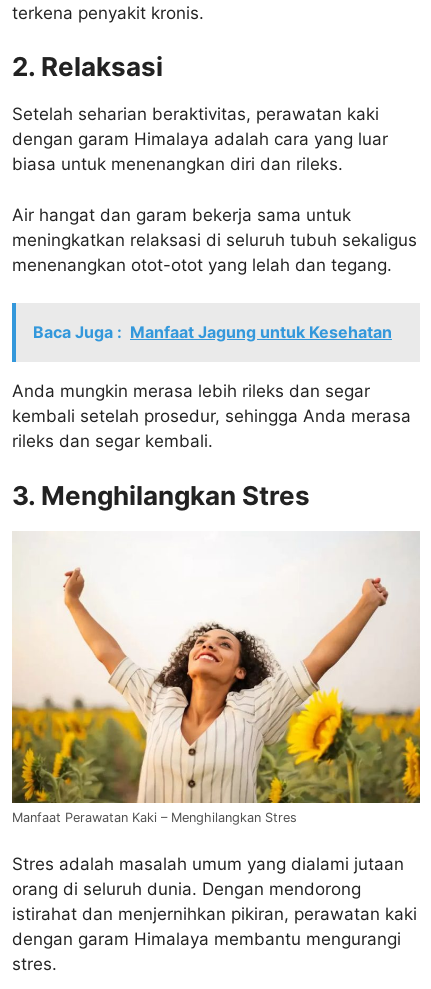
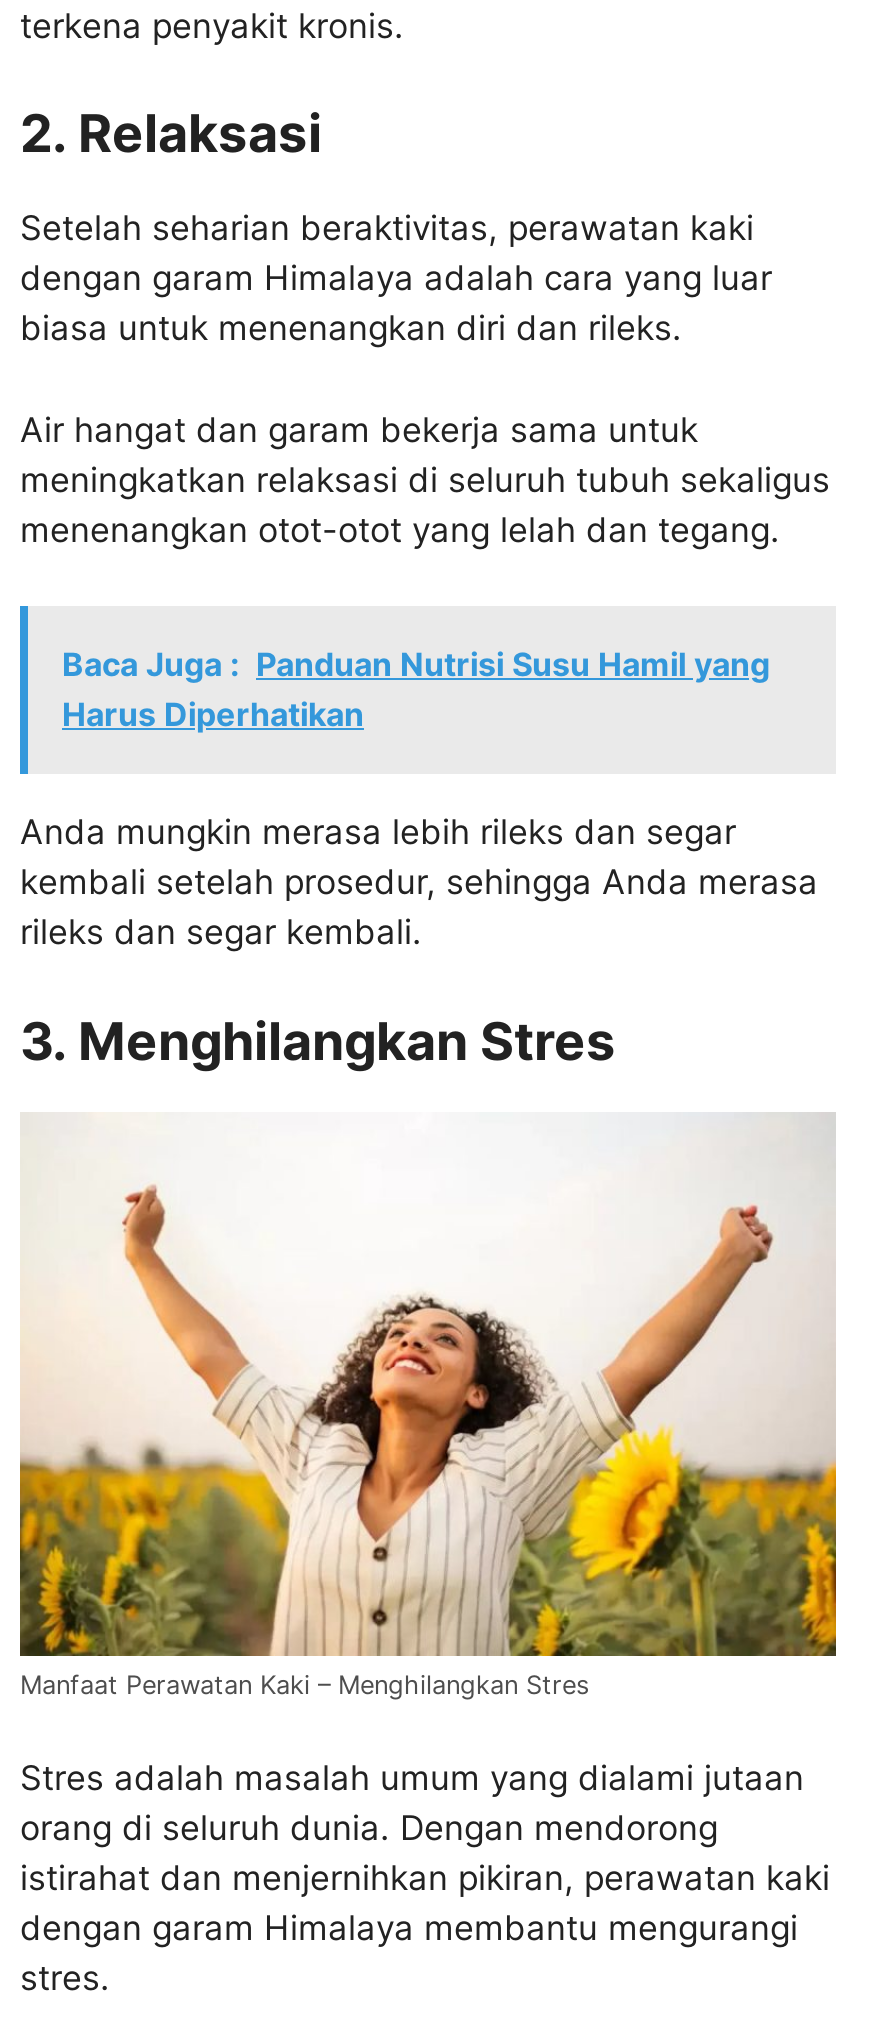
[33,322,392,342] Baca Juga : Manfaat Jagung untuk Kesehatan -> [62,645,770,735] Baca Juga : Panduan Nutrisi Susu Hamil yang | Harus Diperhatikan

